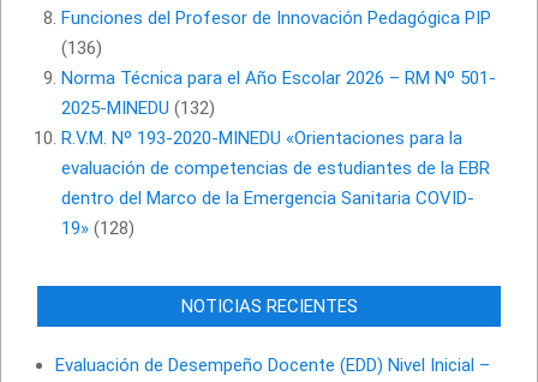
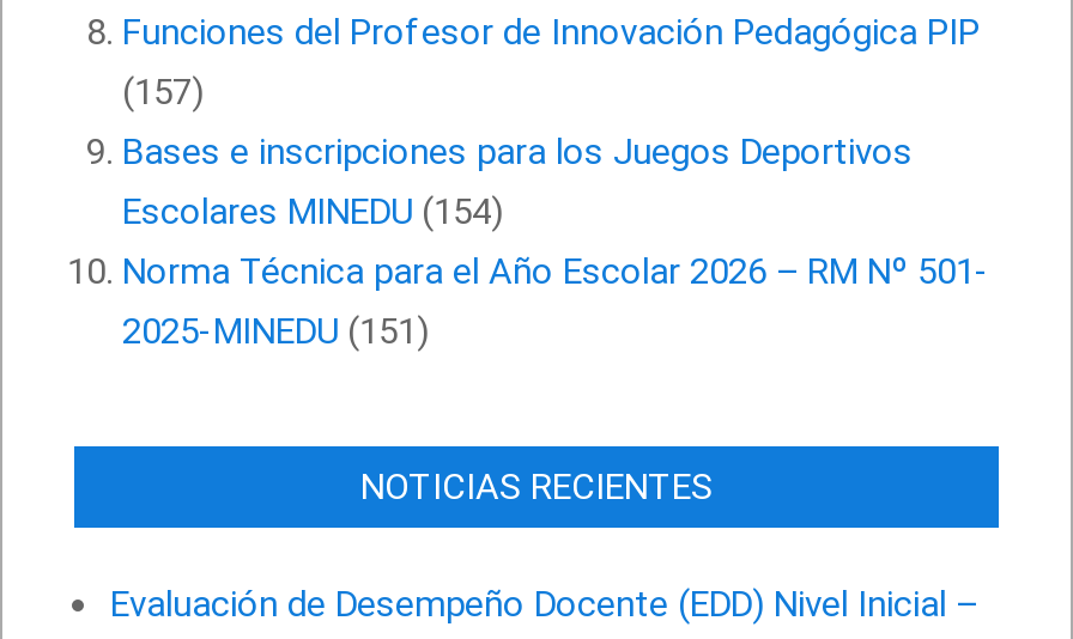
[61,37,102,59] (136) -> [122,72,913,234] (157) | Bases e inscripciones para los Juegos Deportivos | Escolares MINEDU (154)
moved [61,67,496,89] -> [122,251,989,294]: Norma Técnica para el Año Escolar 2026 – RM Nº 501-
[61,97,490,239] 2025-MINEDU (132) | R.V.M. Nº 193-2020-MINEDU «Orientaciones para la | evaluación de competencias de estudiantes de la EBR | dentro del Marco de la Emergencia Sanitaria COVID- | 19» (128) -> [122,311,429,354] 2025-MINEDU (151)

